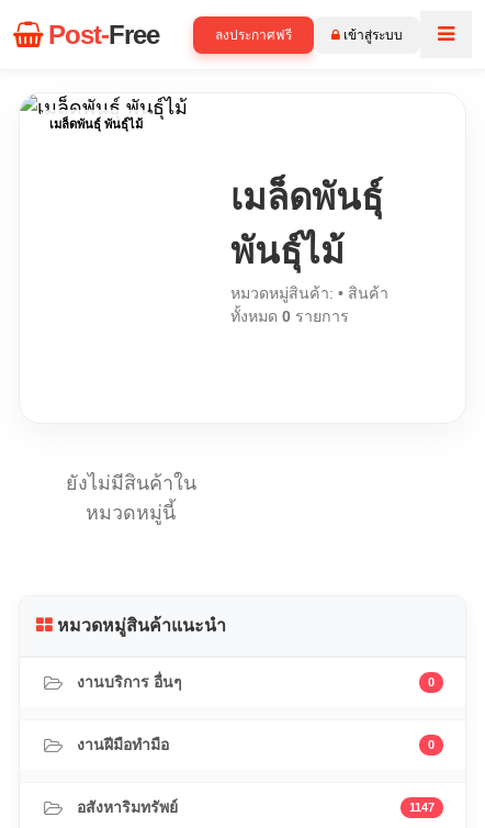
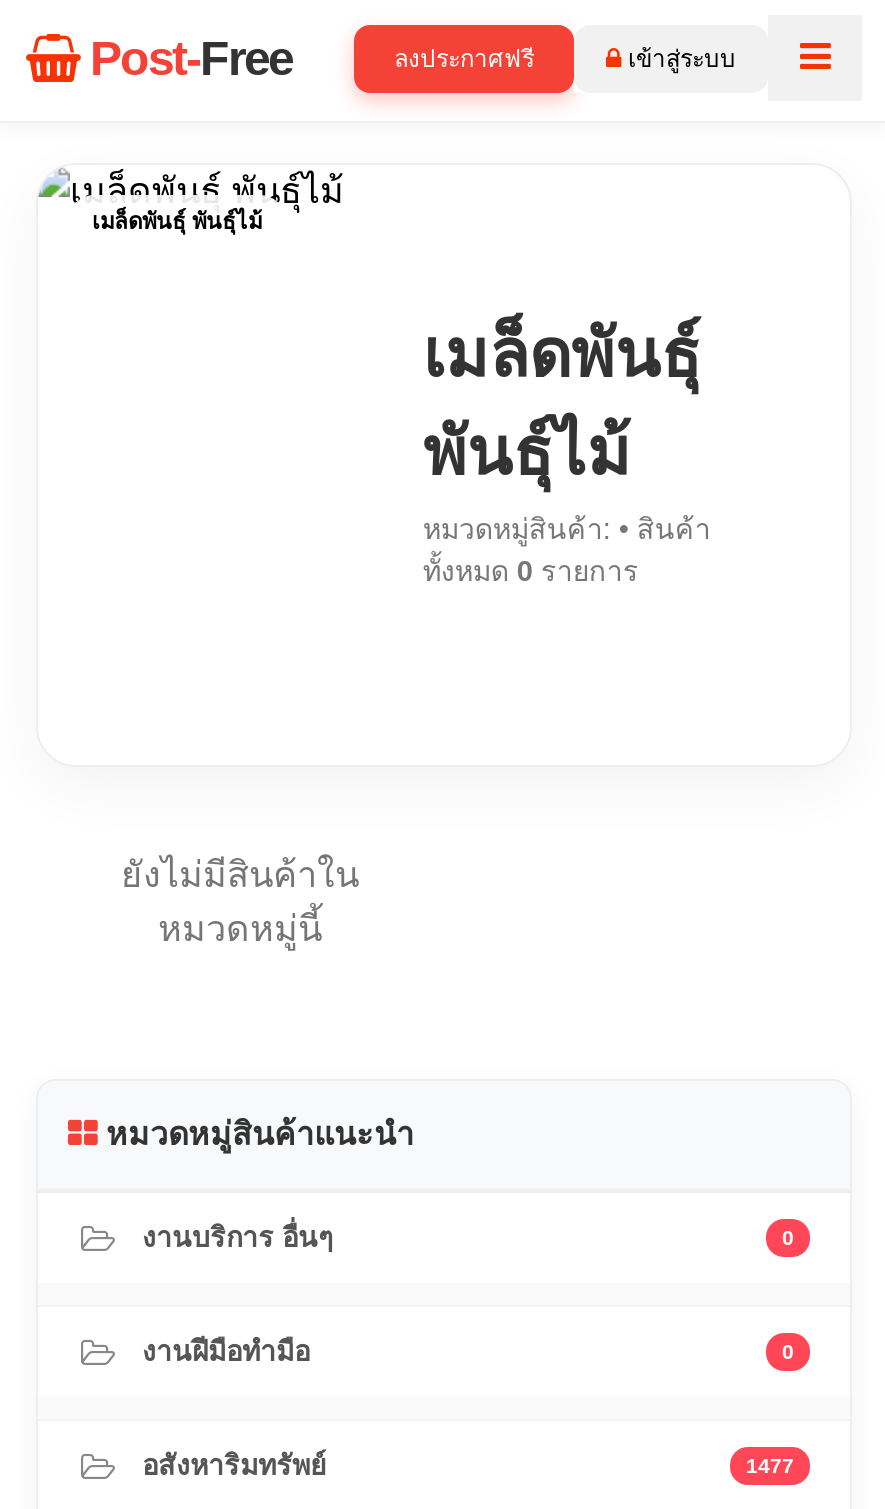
[409,801,435,814] 1147 -> [746,1454,794,1478] 1477

